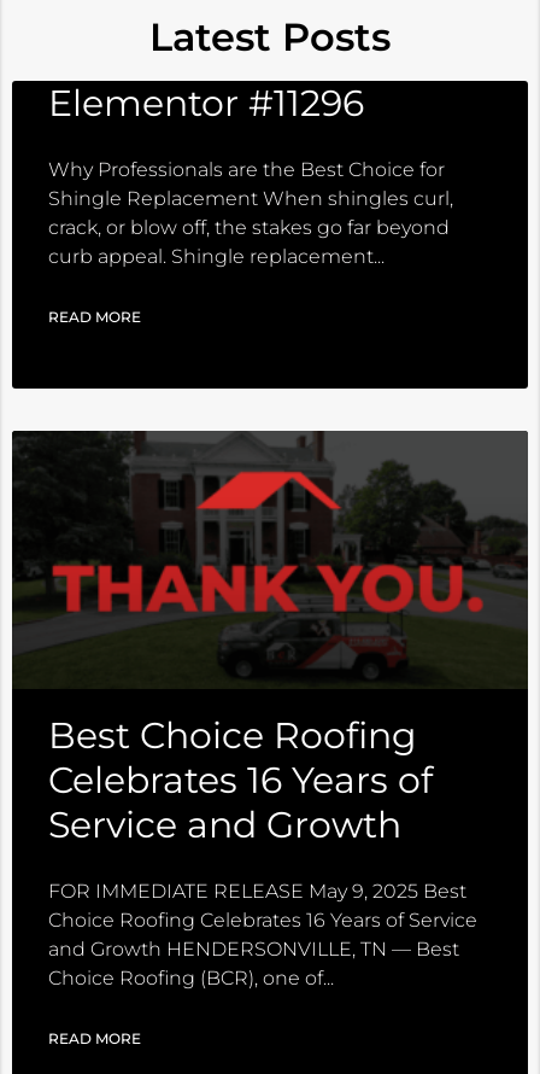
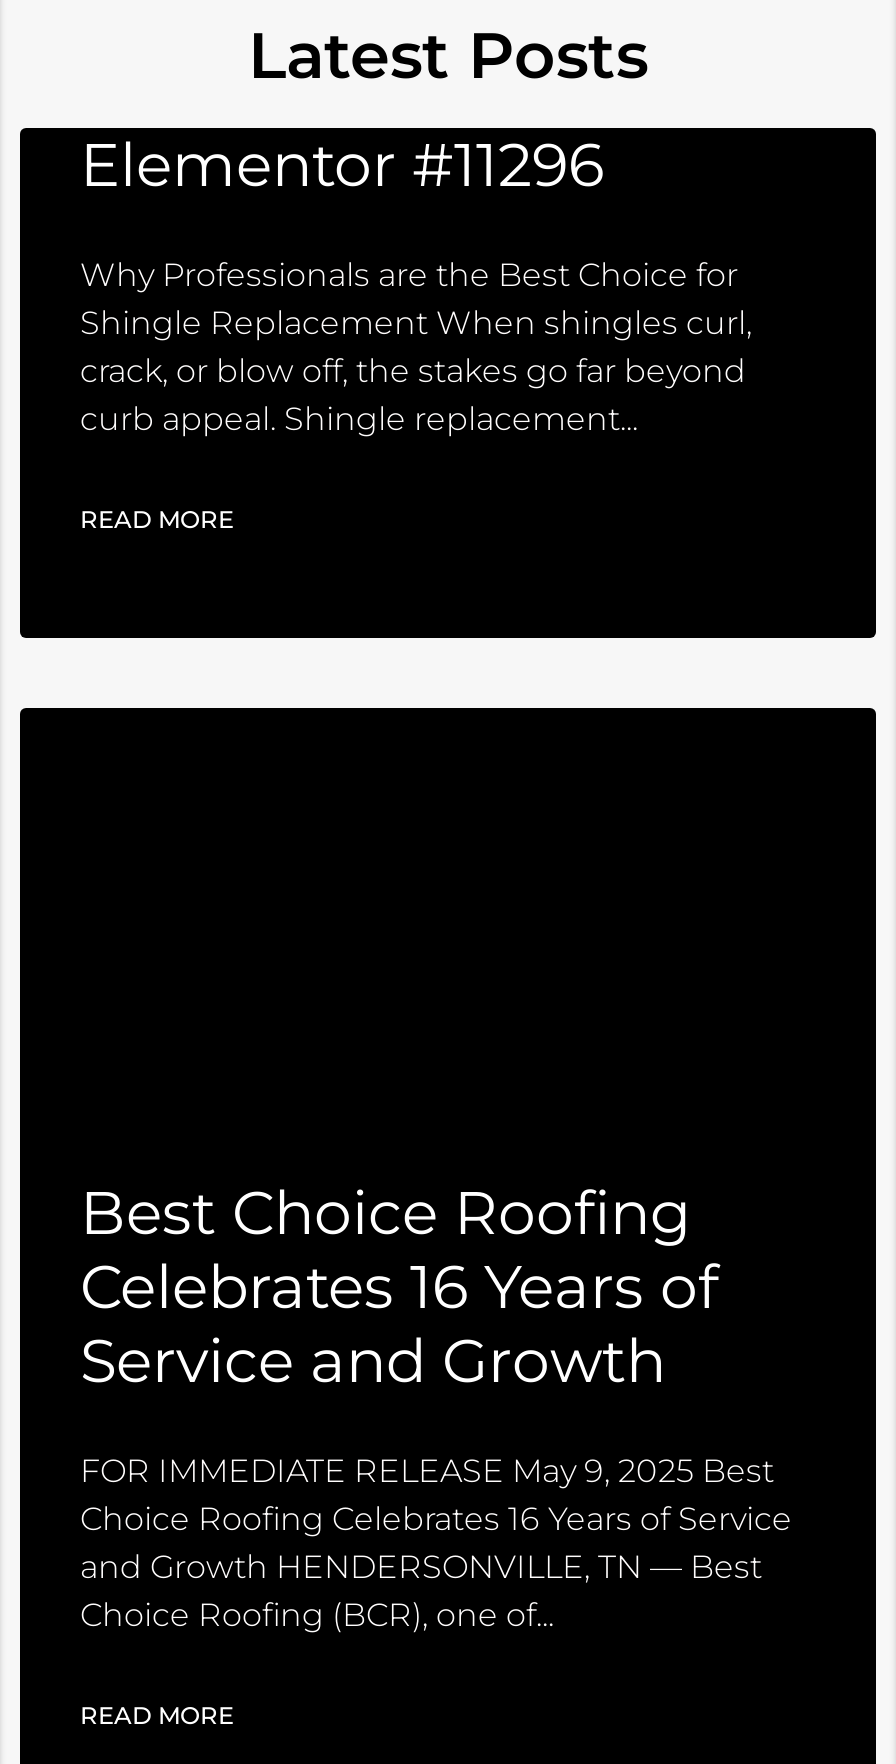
[12,431,528,688] [image] -> none

